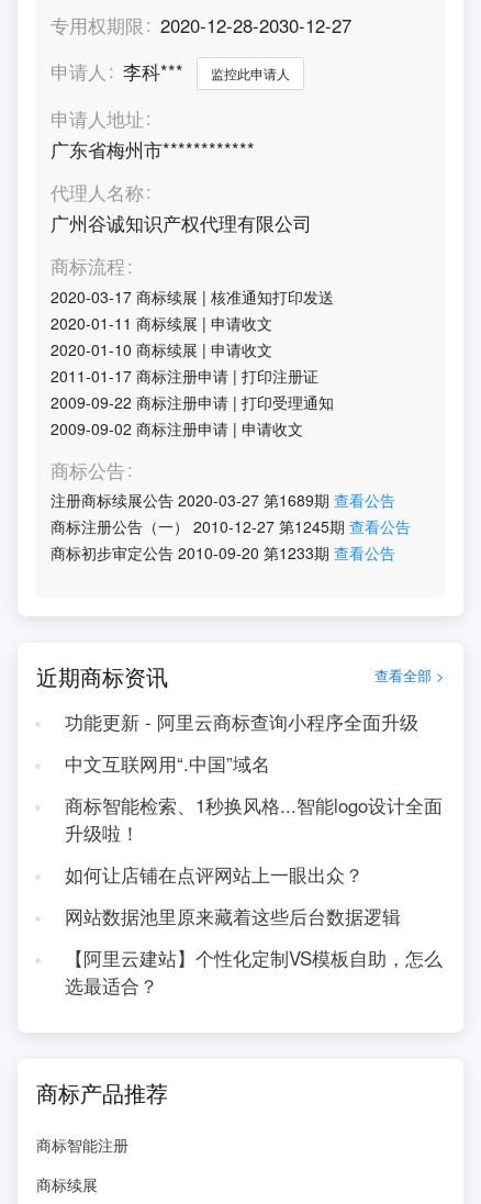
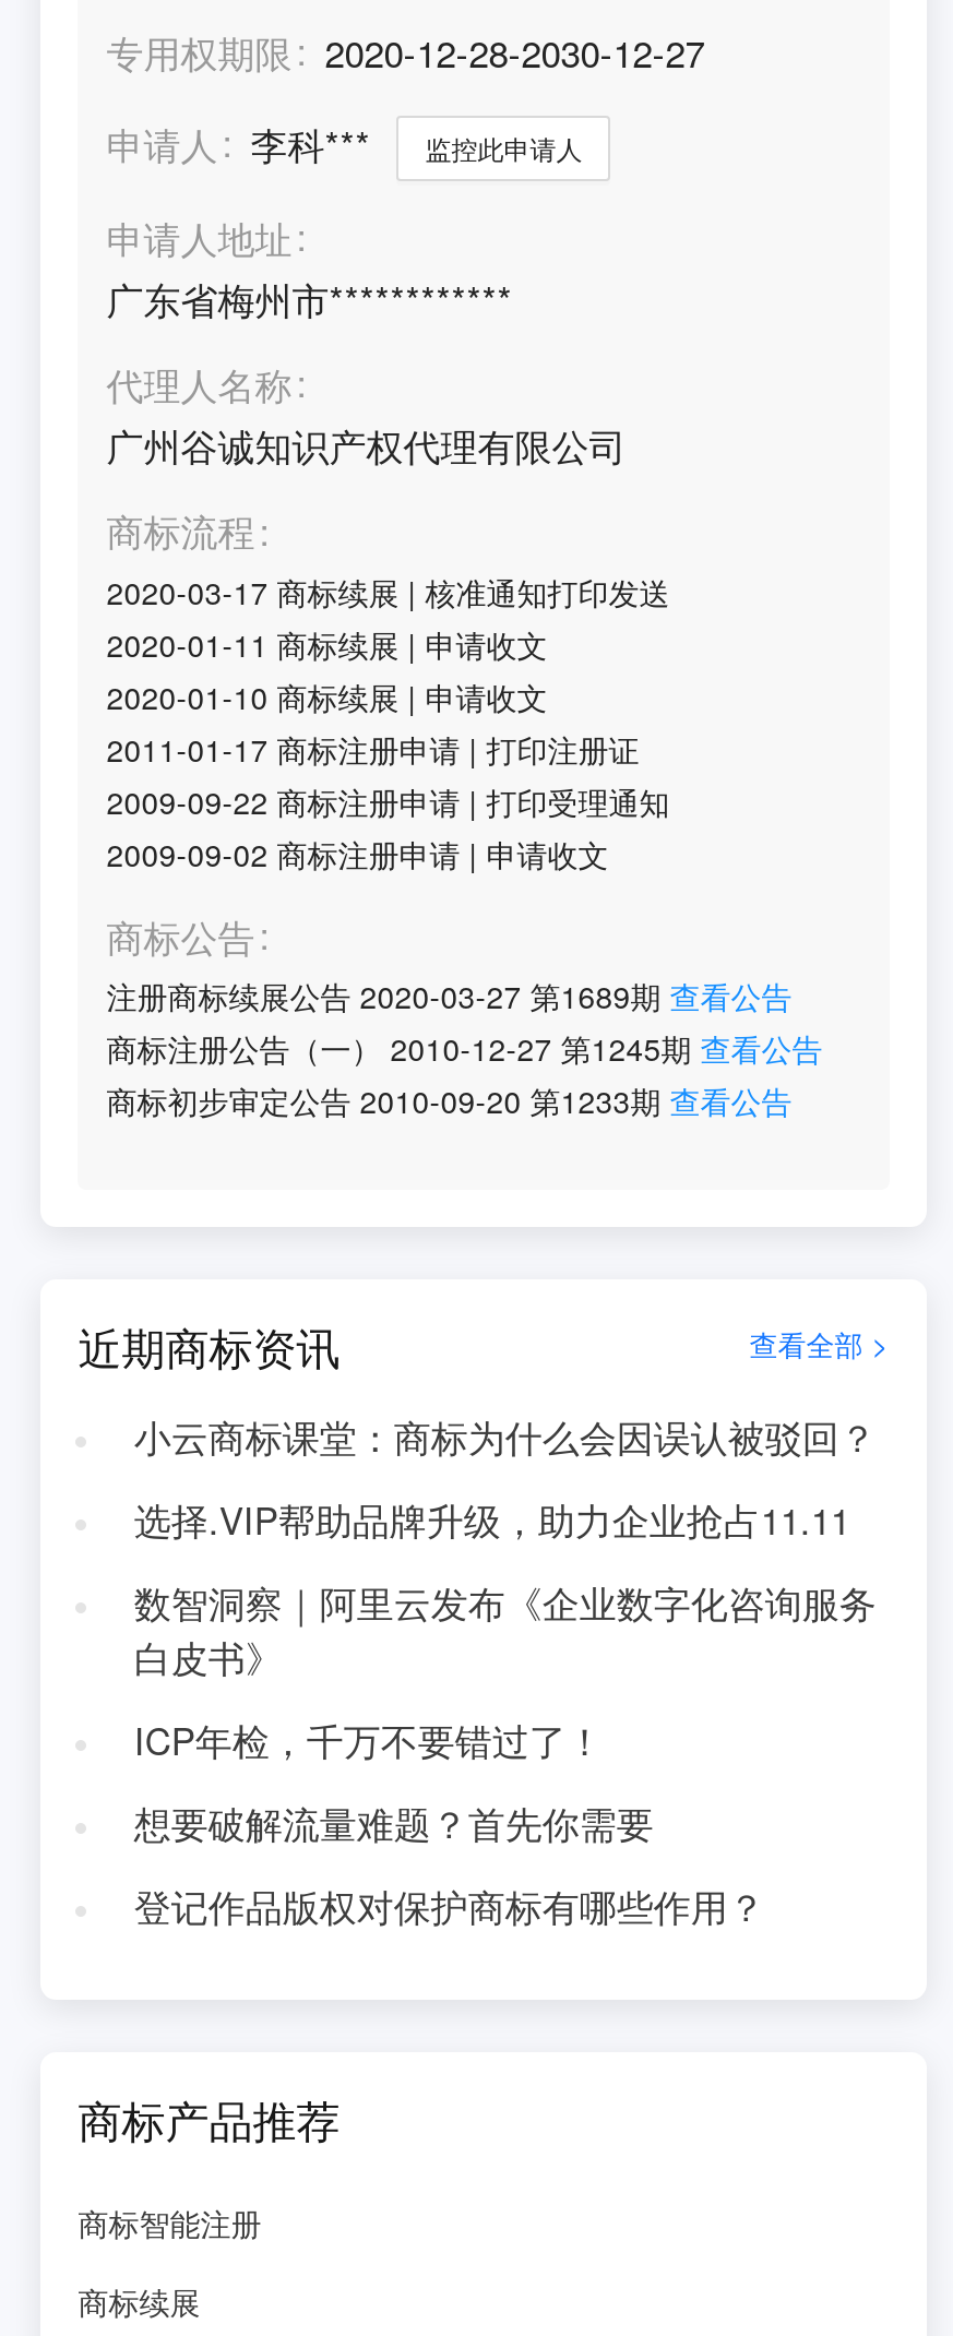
[65,709,418,735] 功能更新 - 阿里云商标查询小程序全面升级 -> [134,1410,876,1463] 小云商标课堂：商标为什么会因误认被驳回？
[65,750,270,777] 中文互联网用“.中国”域名 -> [134,1493,850,1546] 选择.VIP帮助品牌升级，助力企业抢占11.11
[65,792,442,846] 商标智能检索、1秒换风格...智能logo设计全面 | 升级啦！ -> [134,1576,876,1683] 数智洞察｜阿里云发布《企业数字化咨询服务 | 白皮书》
[65,861,363,888] 如何让店铺在点评网站上一眼出众？ -> [134,1714,603,1766] ICP年检，千万不要错过了！
[65,903,401,929] 网站数据池里原来藏着这些后台数据逻辑 -> [134,1797,653,1849] 想要破解流量难题？首先你需要
[65,945,442,998] 【阿里云建站】个性化定制VS模板自助，怎么 | 选最适合？ -> [134,1879,765,1932] 登记作品版权对保护商标有哪些作用？

